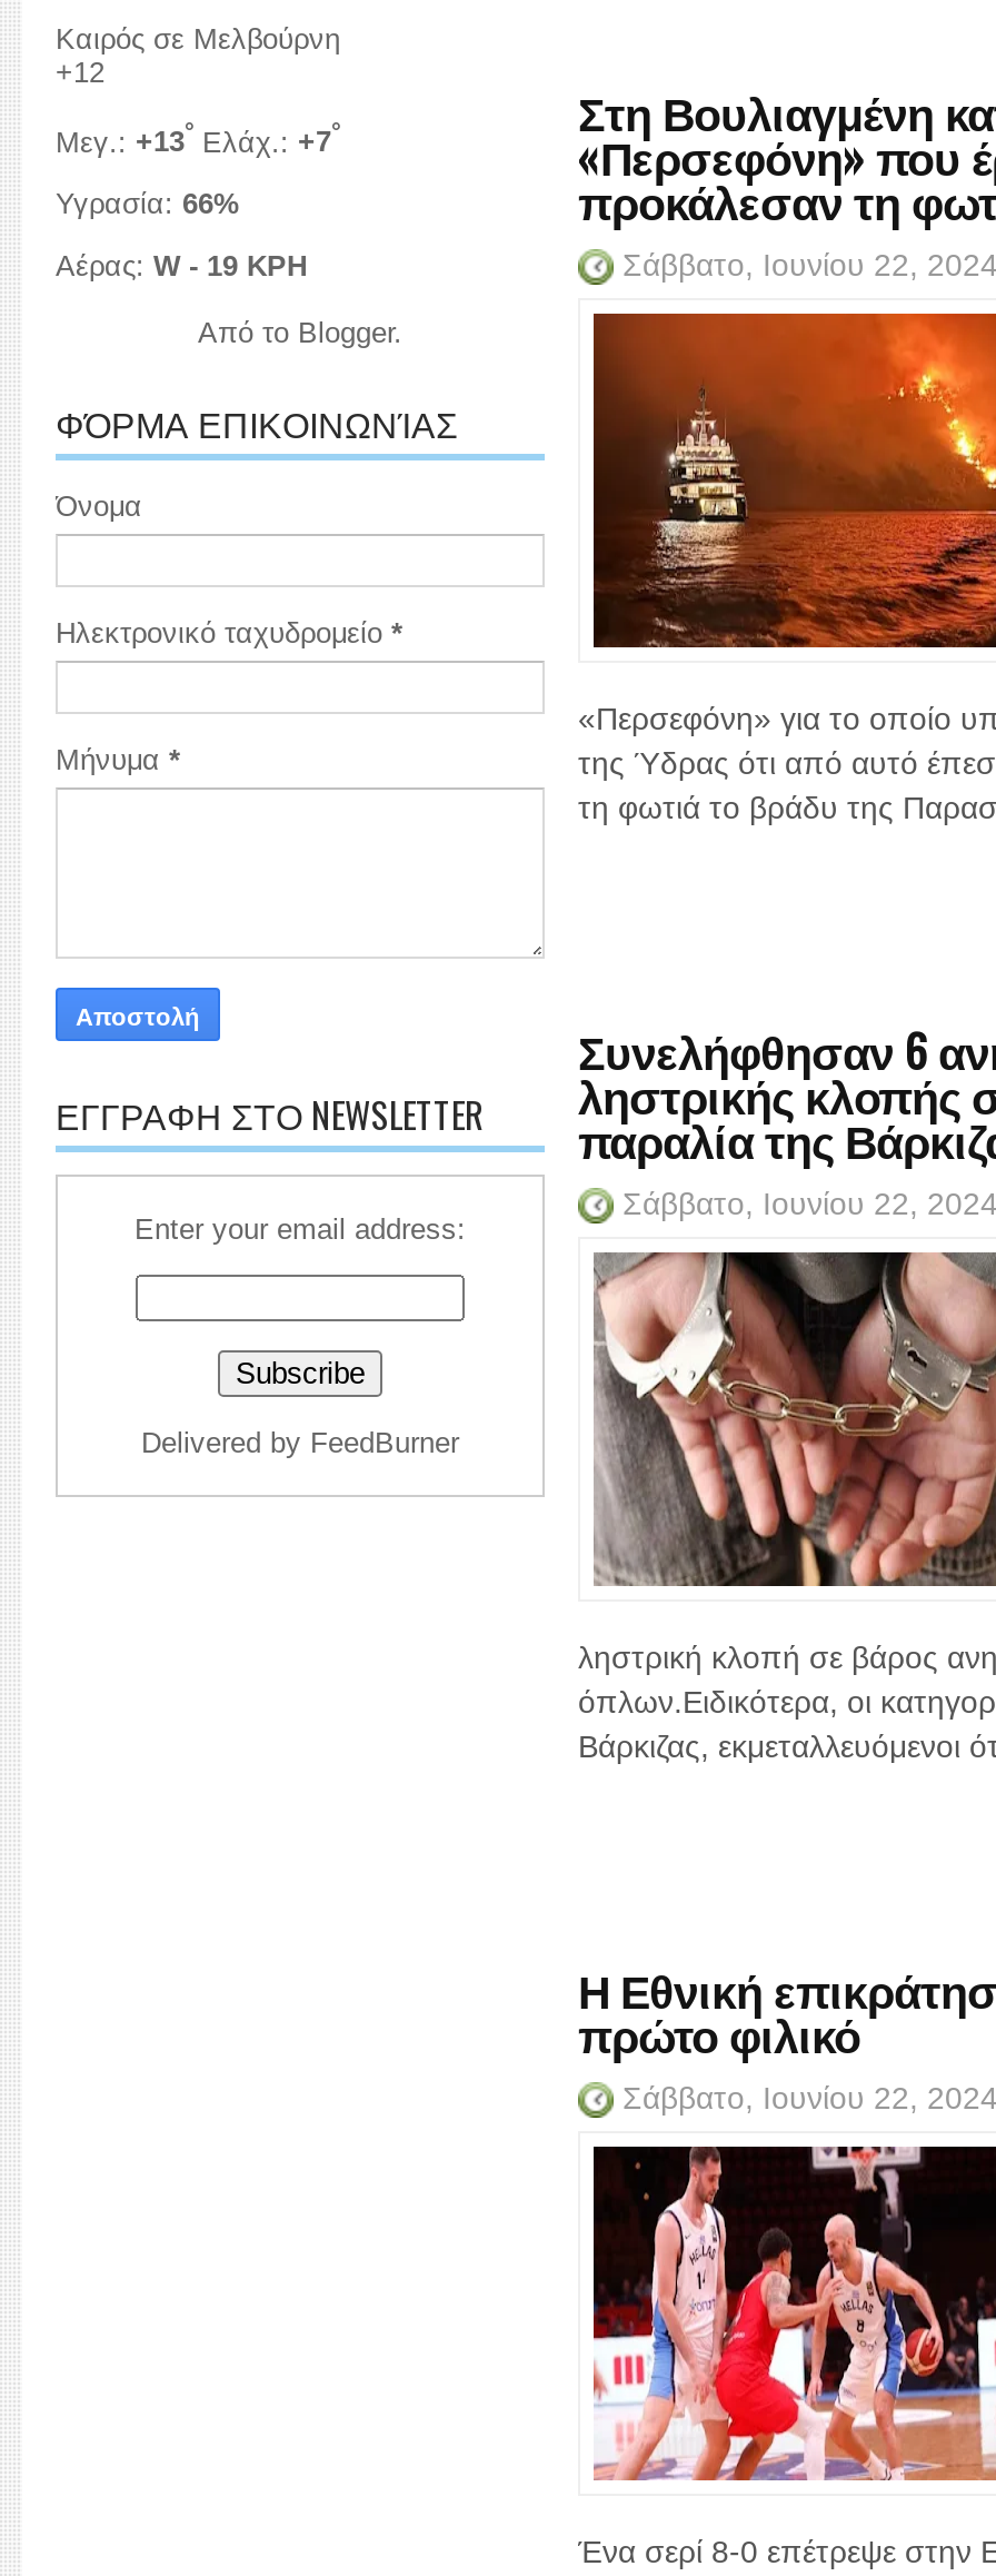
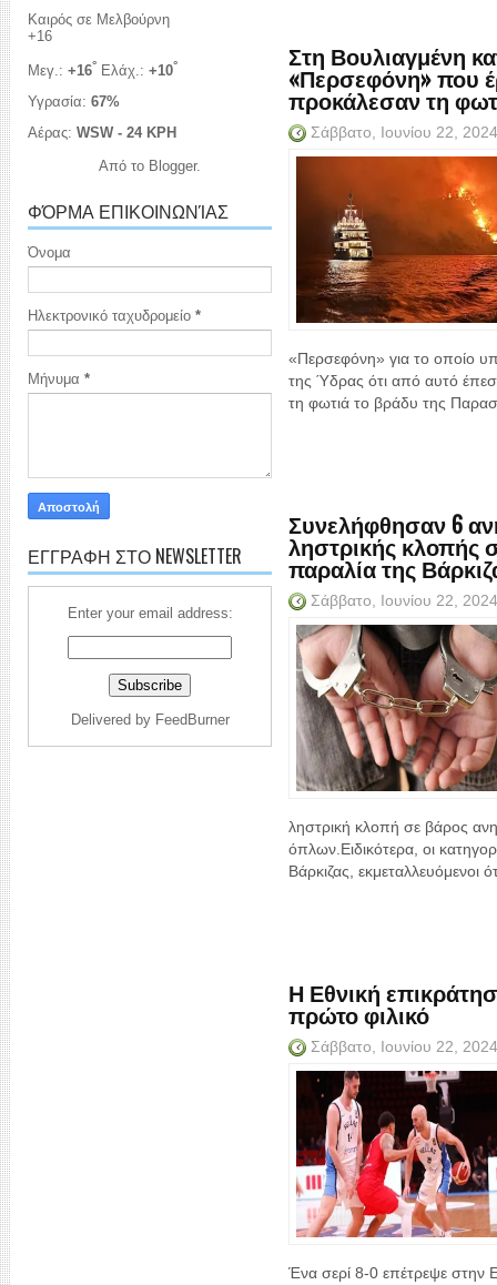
[56,56,104,89] +12 -> [28,28,52,44] +16
[56,118,340,159] Μεγ.: +13 ° Ελάχ.: +7° -> [28,59,177,79] Μεγ.: +16 ° Ελάχ.: +10°
[56,188,240,221] Υγρασία: 66% -> [28,94,120,110] Υγρασία: 67%
[56,250,307,283] Αέρας: W - 19 KPH -> [28,125,176,141] Αέρας: WSW - 24 KPH

